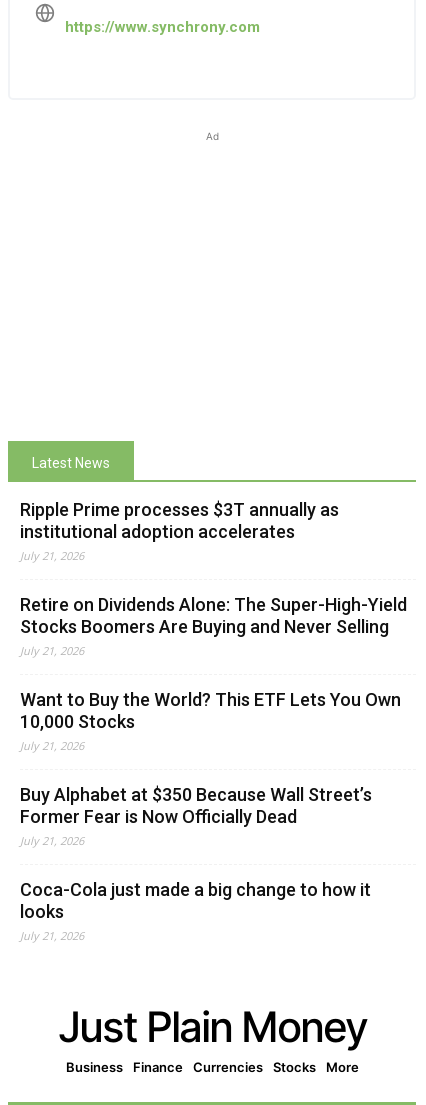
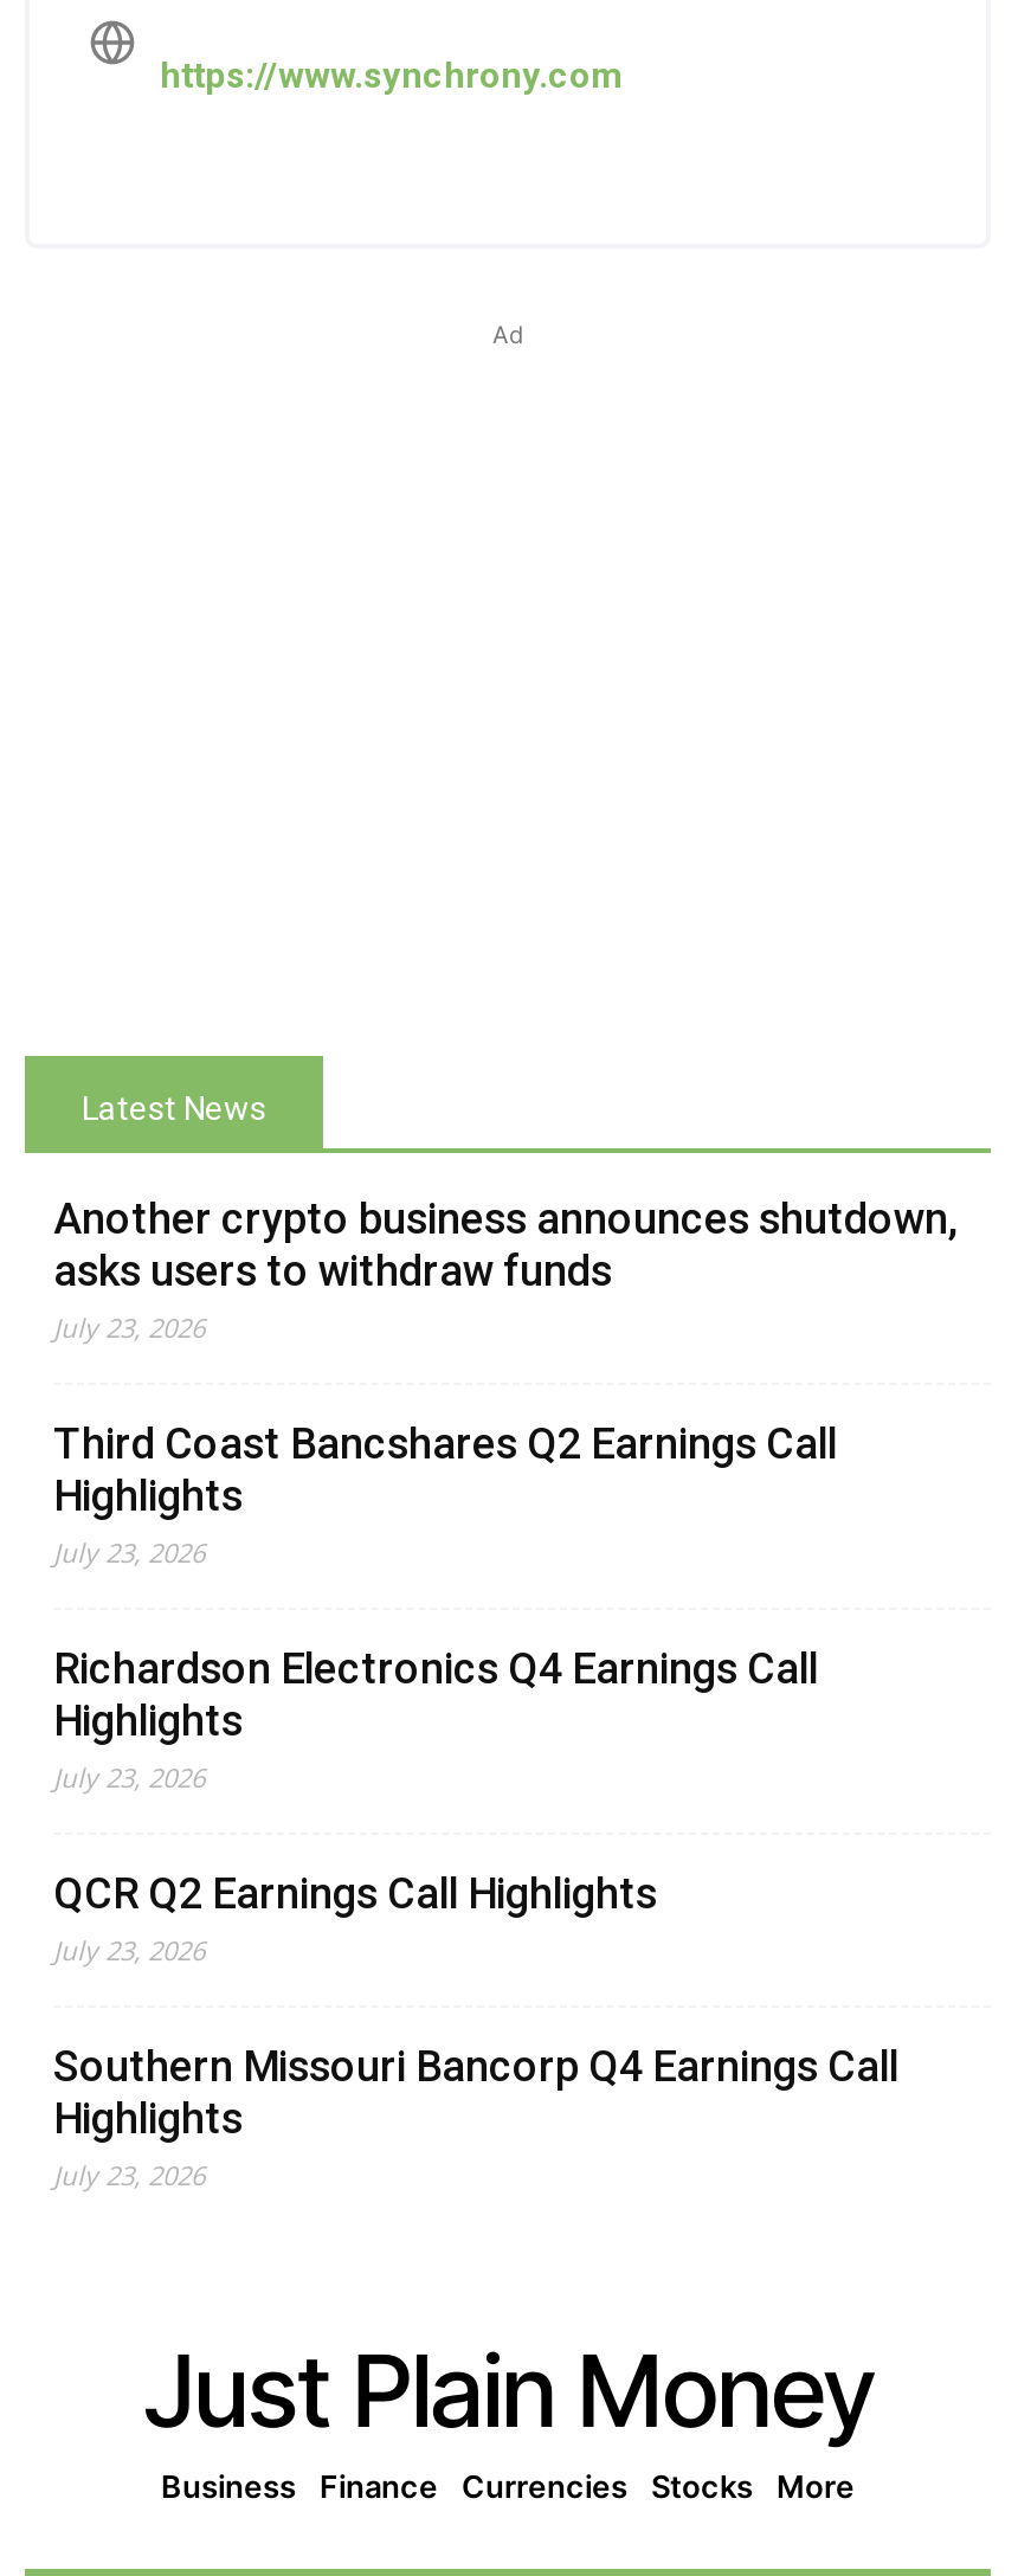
[20,499,339,563] Ripple Prime processes $3T annually as | institutional adoption accelerates | July 21, 2026 -> [53,1193,958,1345] Another crypto business announces shutdown, | asks users to withdraw funds | July 23, 2026
[20,594,407,658] Retire on Dividends Alone: The Super-High-Yield | Stocks Boomers Are Buying and Never Selling | July 21, 2026 -> [53,1418,837,1570] Third Coast Bancshares Q2 Earnings Call | Highlights | July 23, 2026
[20,689,401,753] Want to Buy the World? This ETF Lets You Own | 10,000 Stocks | July 21, 2026 -> [53,1643,818,1795] Richardson Electronics Q4 Earnings Call | Highlights | July 23, 2026
[20,784,372,848] Buy Alphabet at $350 Because Wall Street’s | Former Fear is Now Officially Dead | July 21, 2026 -> [53,1868,657,1968] QCR Q2 Earnings Call Highlights | July 23, 2026
[20,879,371,943] Coca-Cola just made a big change to how it | looks | July 21, 2026 -> [53,2041,898,2192] Southern Missouri Bancorp Q4 Earnings Call | Highlights | July 23, 2026

